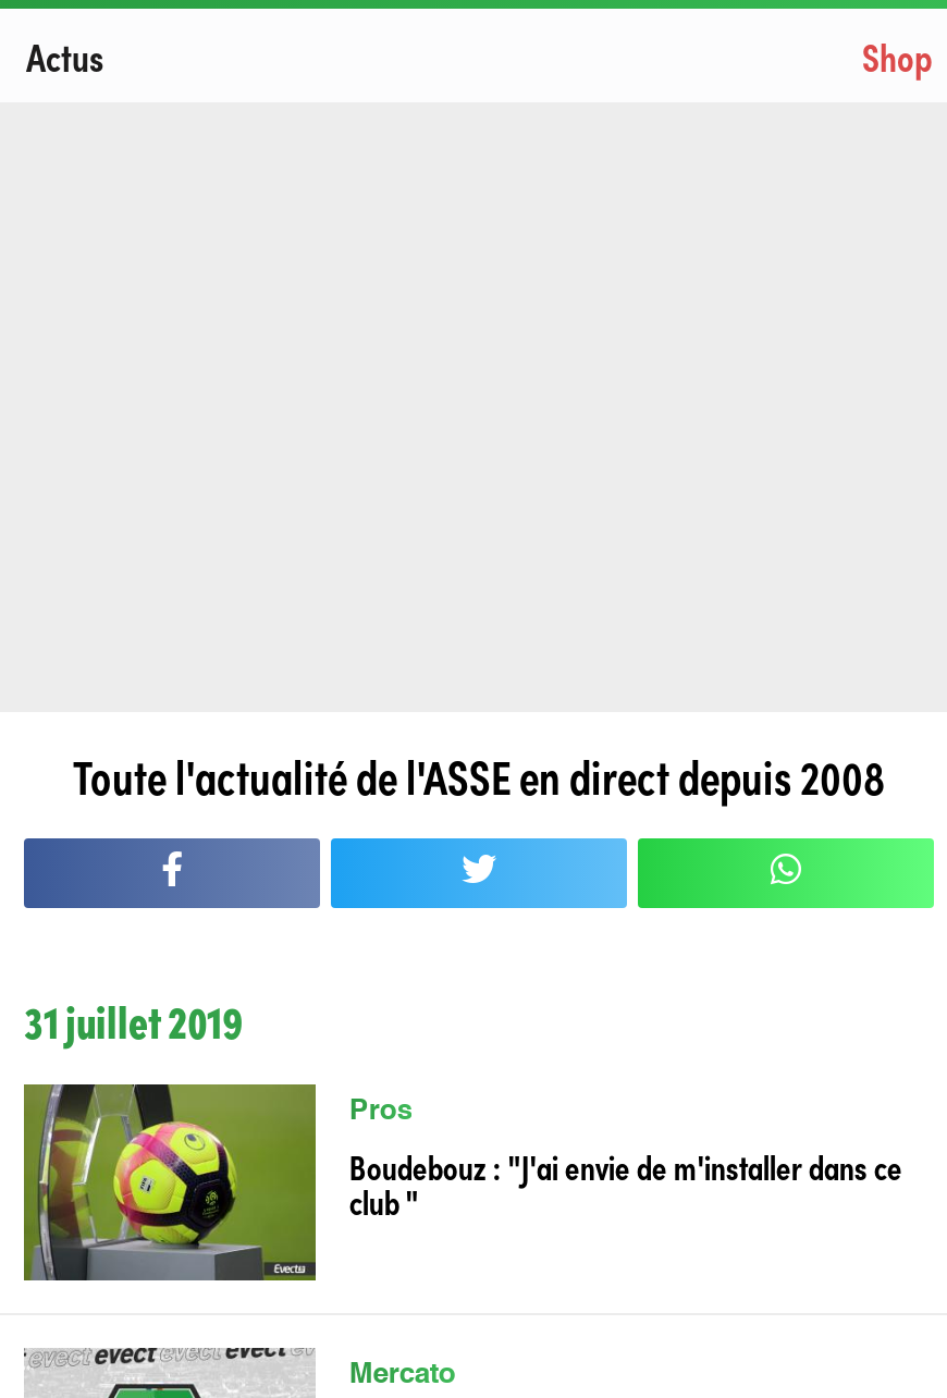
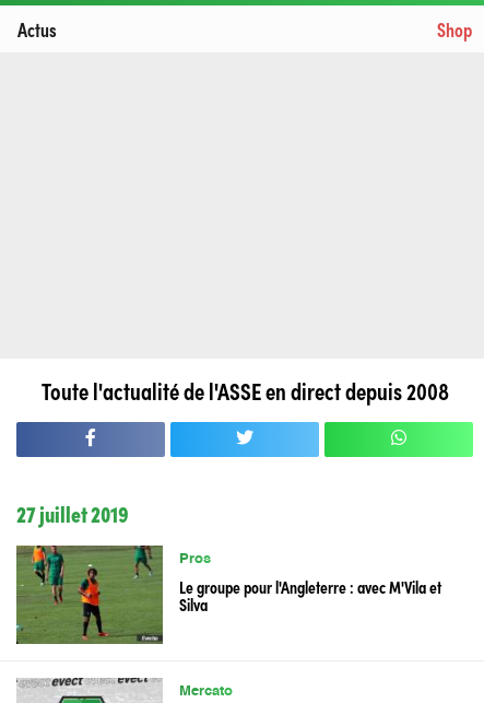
[24,986,244,1050] 31 juillet 2019 -> [16,496,129,528] 27 juillet 2019
[22,1082,902,1283] [image] | Boudebouz : "J'ai envie de m'installer dans ce | club " -> [15,544,442,645] [image] | Le groupe pour l'Angleterre : avec M'Vila et | Silva

